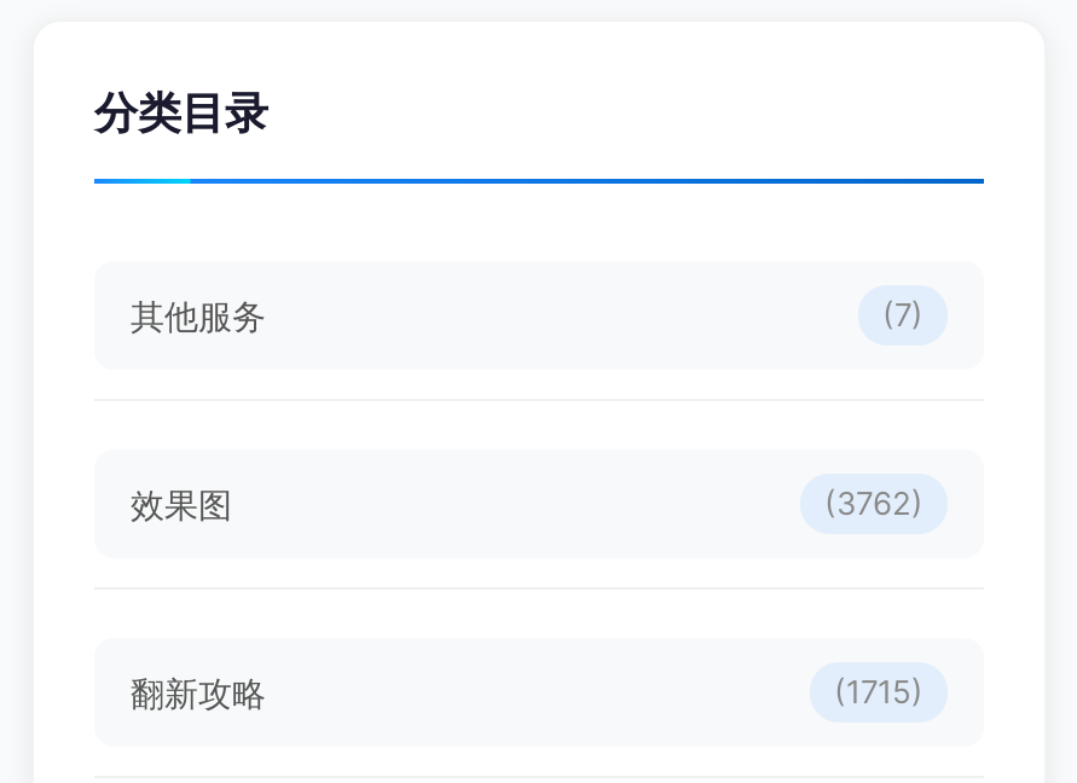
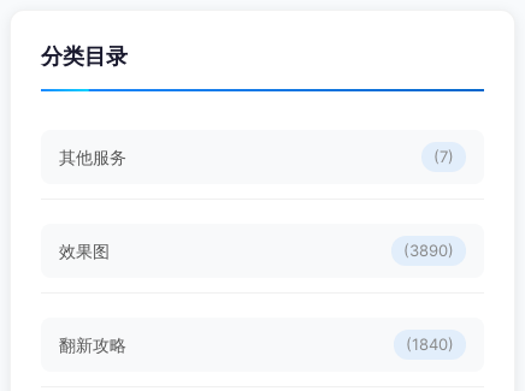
[824,483,923,522] (3762) -> [403,241,454,260] (3890)
[834,672,923,710] (1715) -> [406,334,454,354] (1840)

